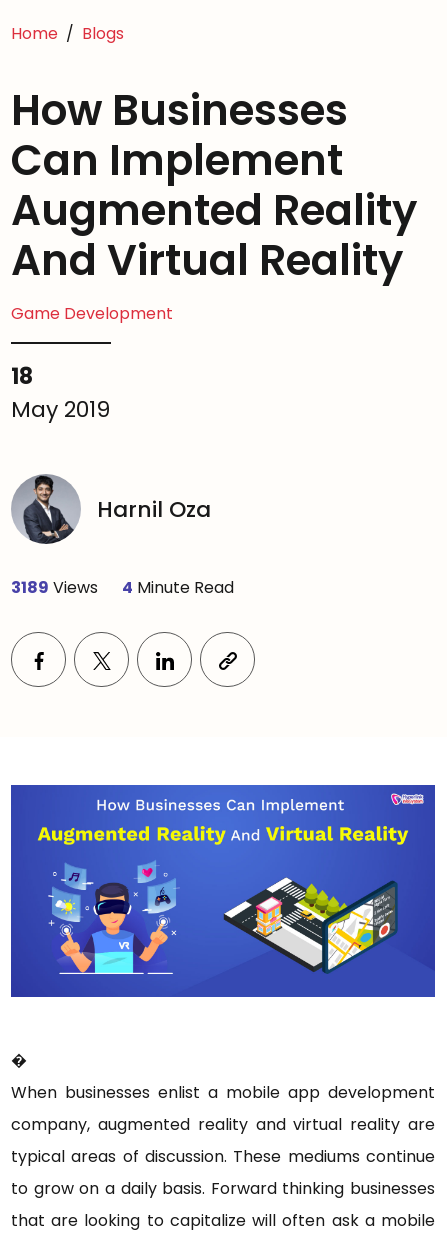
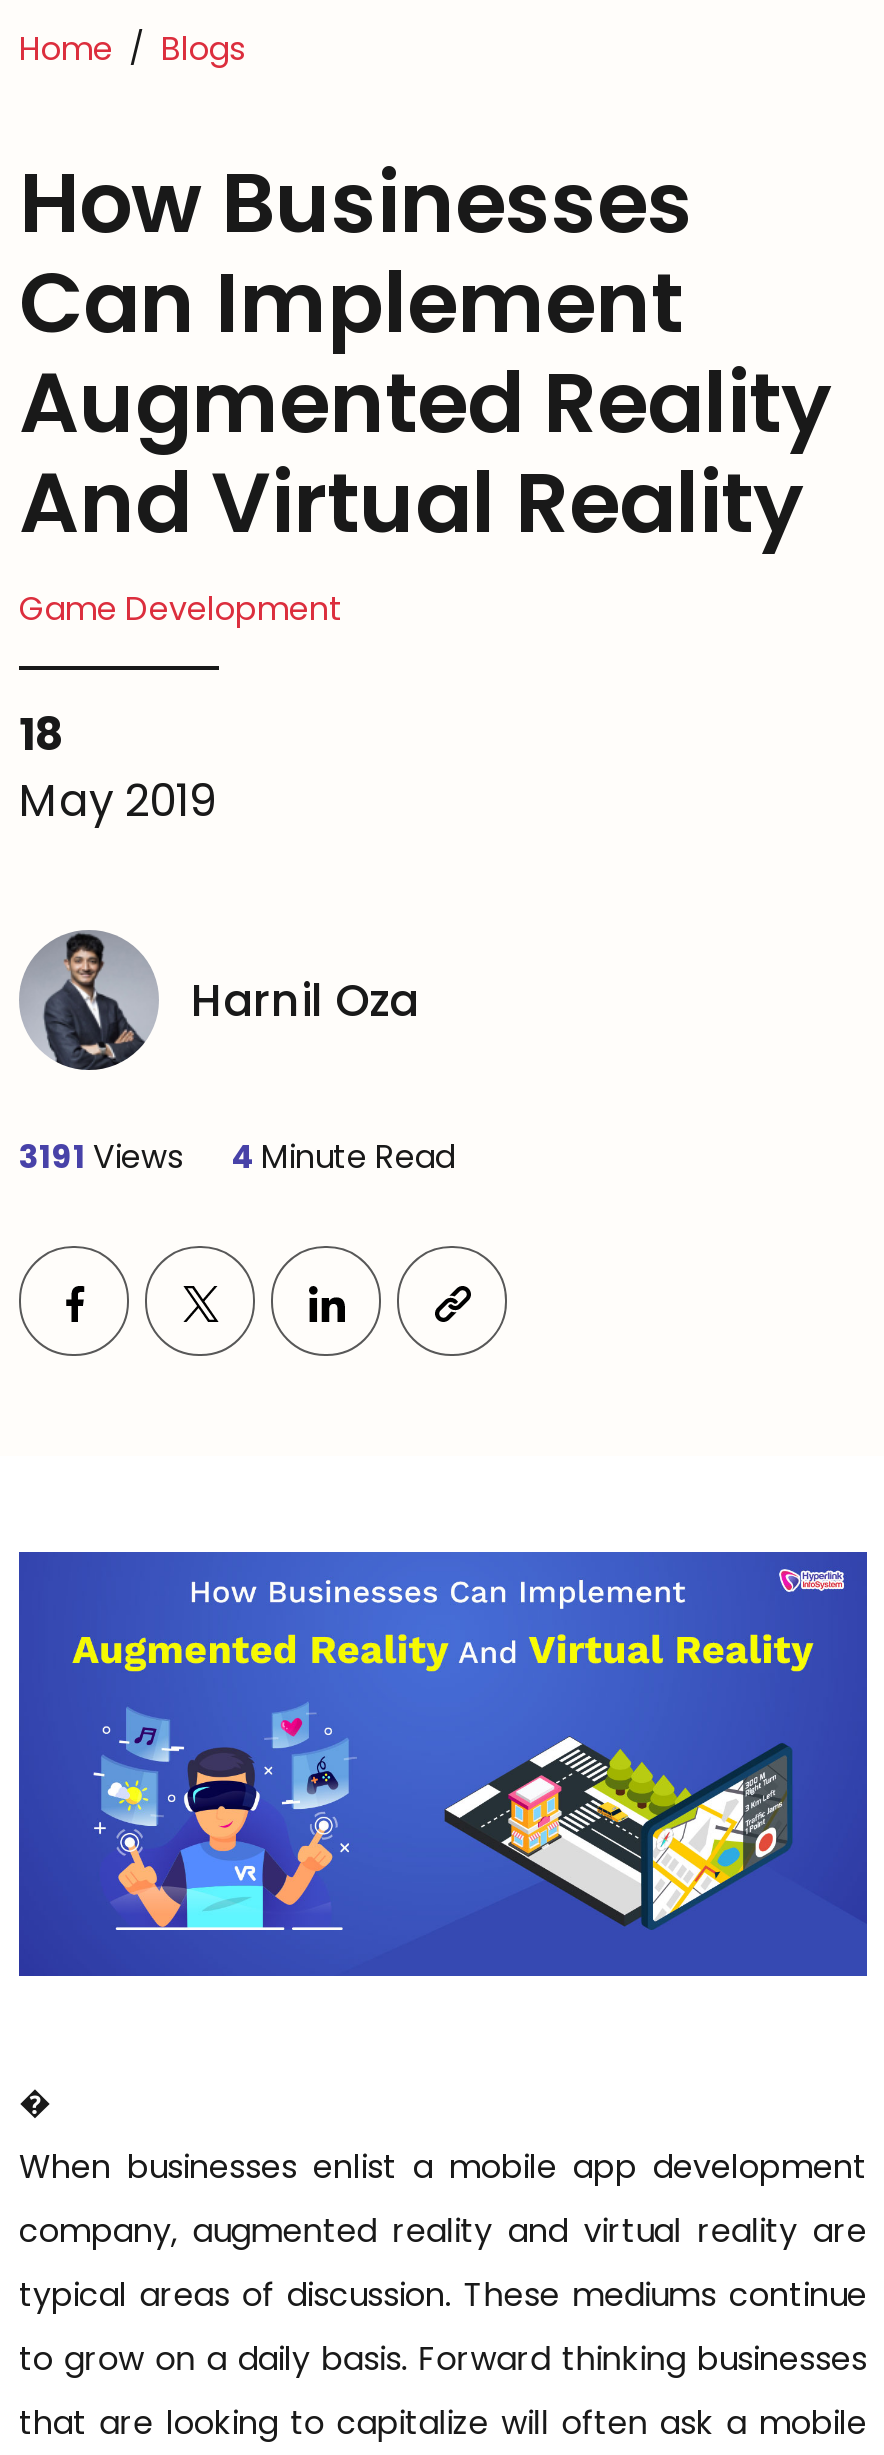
[11,576,234,599] 3189 Views 4 Minute Read -> [19,1134,455,1180] 3191 Views 4 Minute Read

